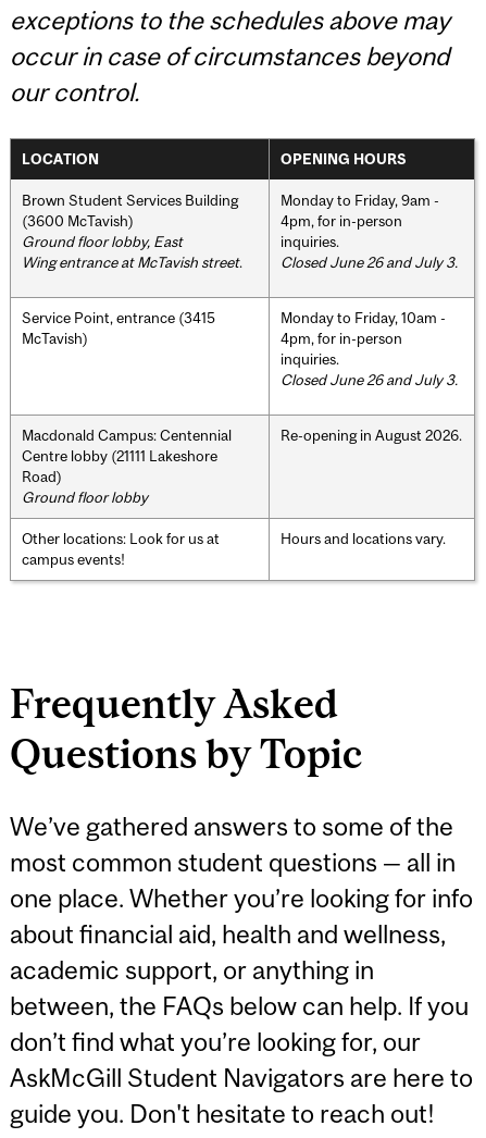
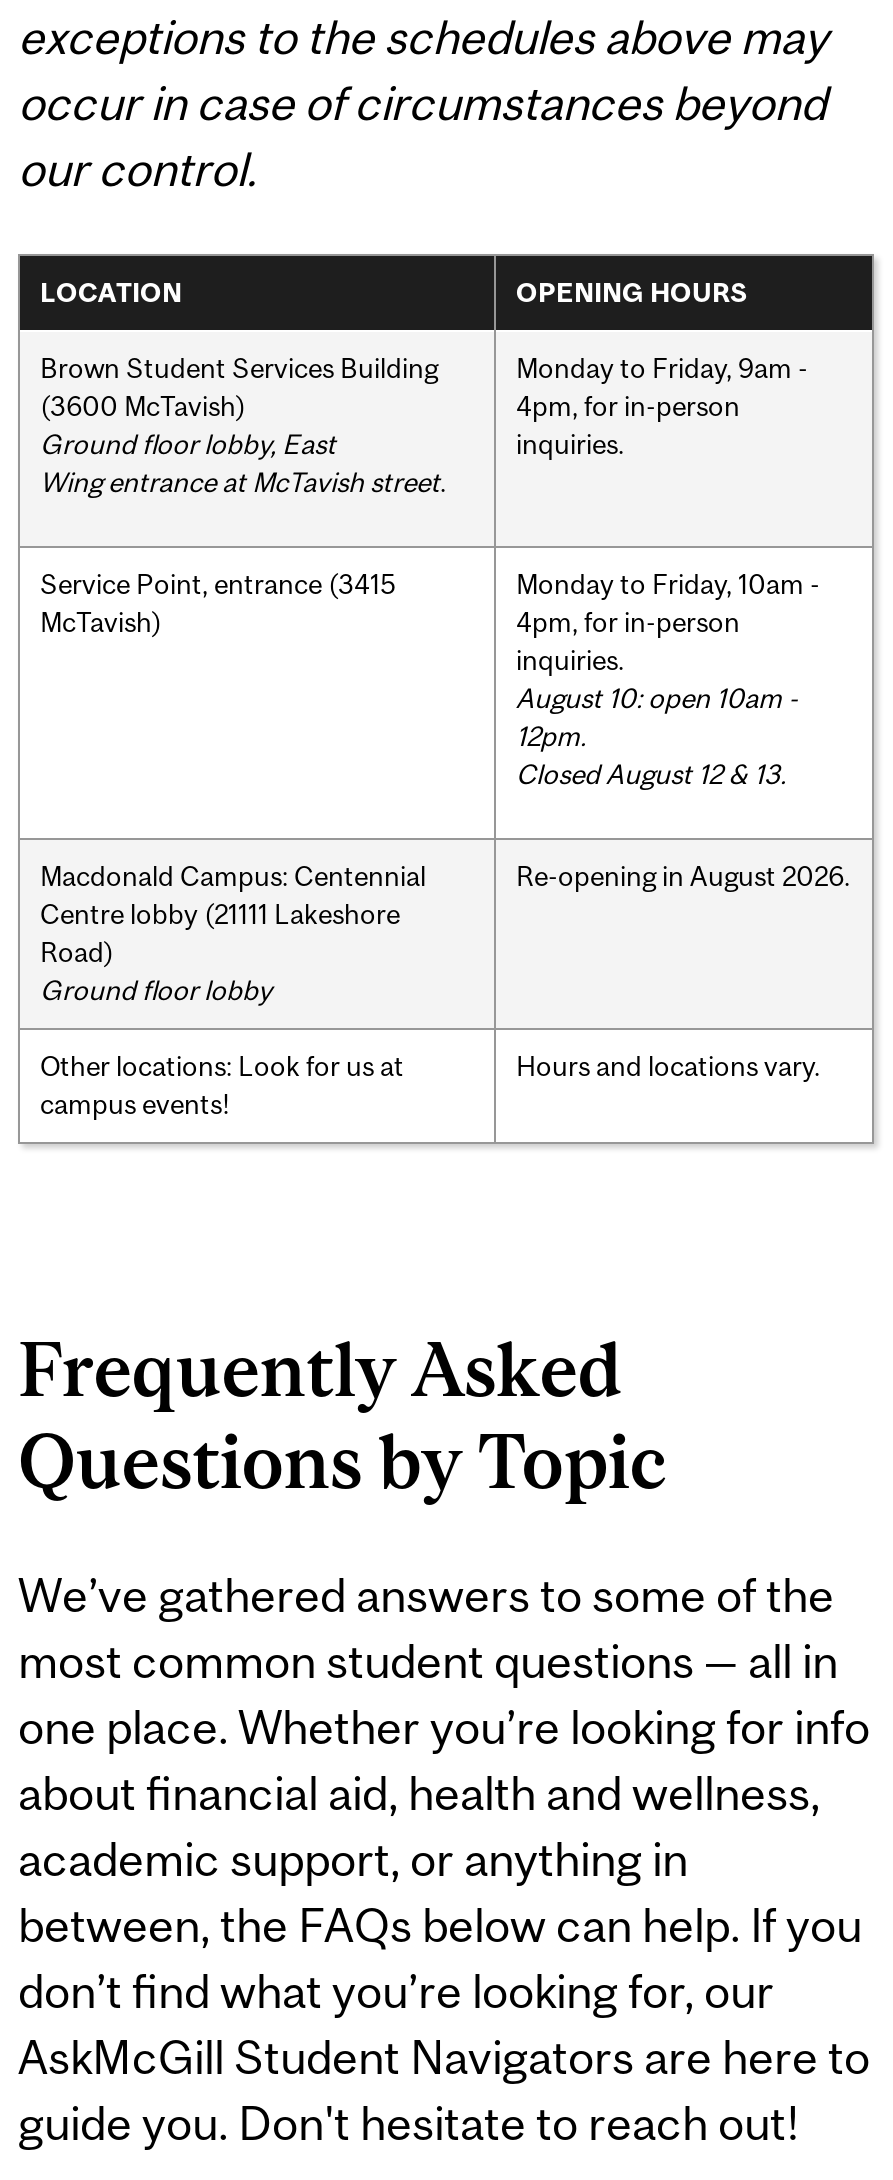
[281,253,458,270] Closed June 26 and July 3. -> none
[281,371,458,388] Closed June 26 and July 3. -> [516,681,798,789] August 10: open 10am - | 12pm. | Closed August 12 & 13.

